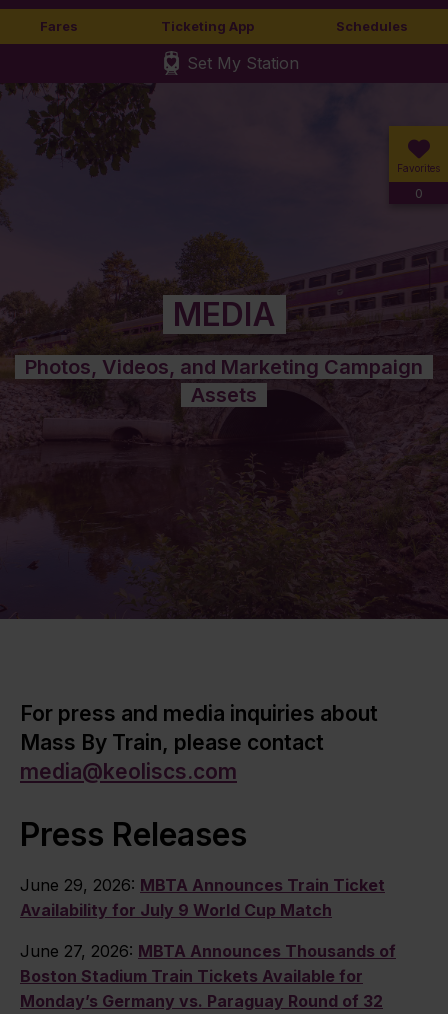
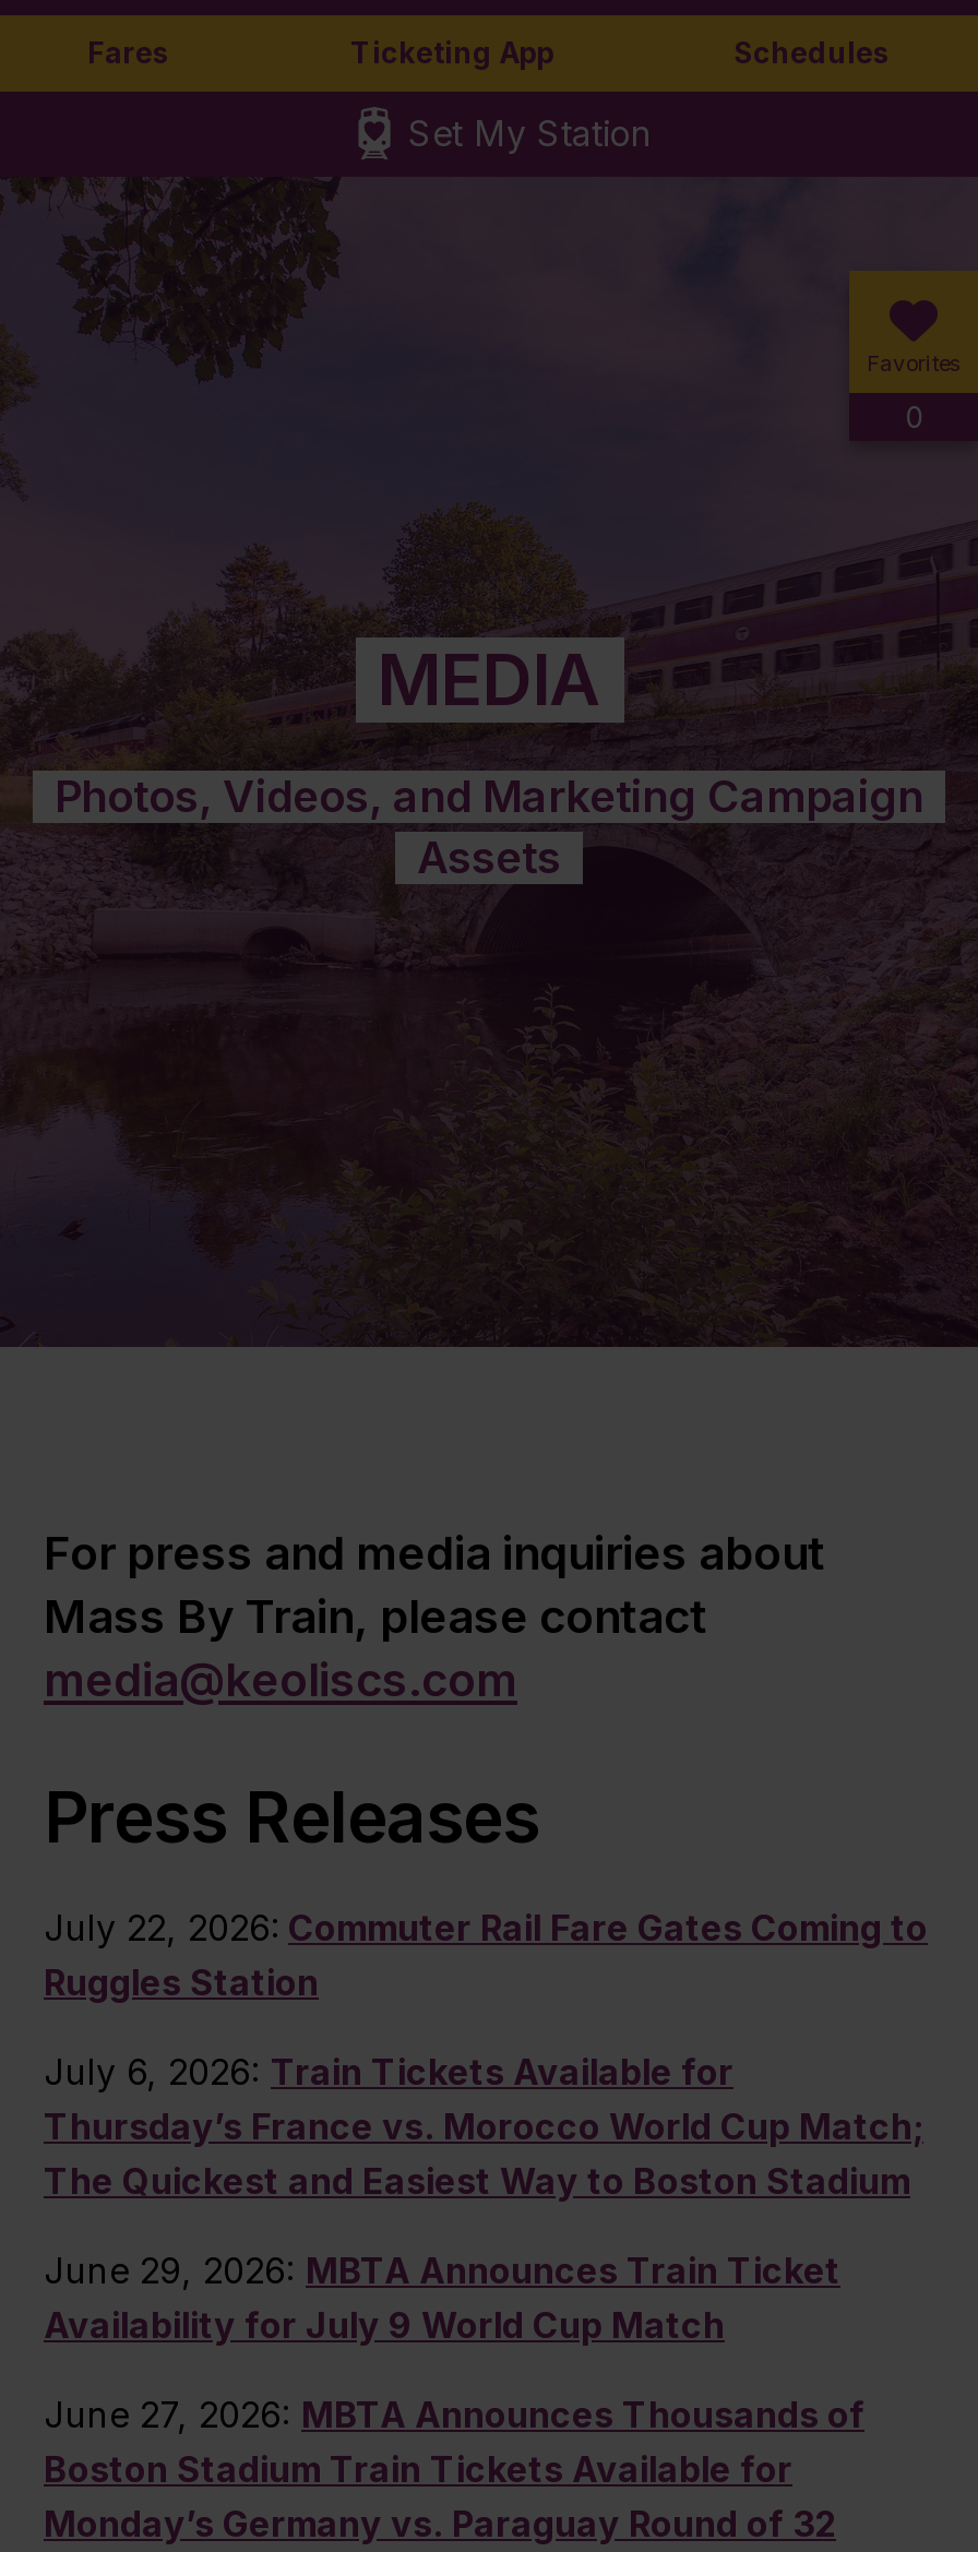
none -> [44,1905,928,2202] July 22, 2026: Commuter Rail Fare Gates Coming to | Ruggles Station | July 6, 2026: Train Tickets Available for | Thursday’s France vs. Morocco World Cup Match; | The Quickest and Easiest Way to Boston Stadium

